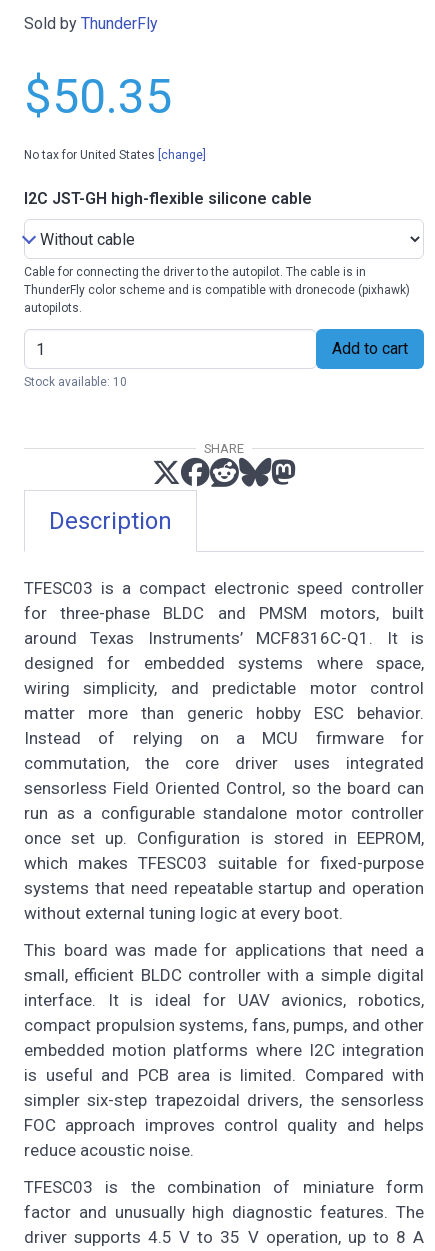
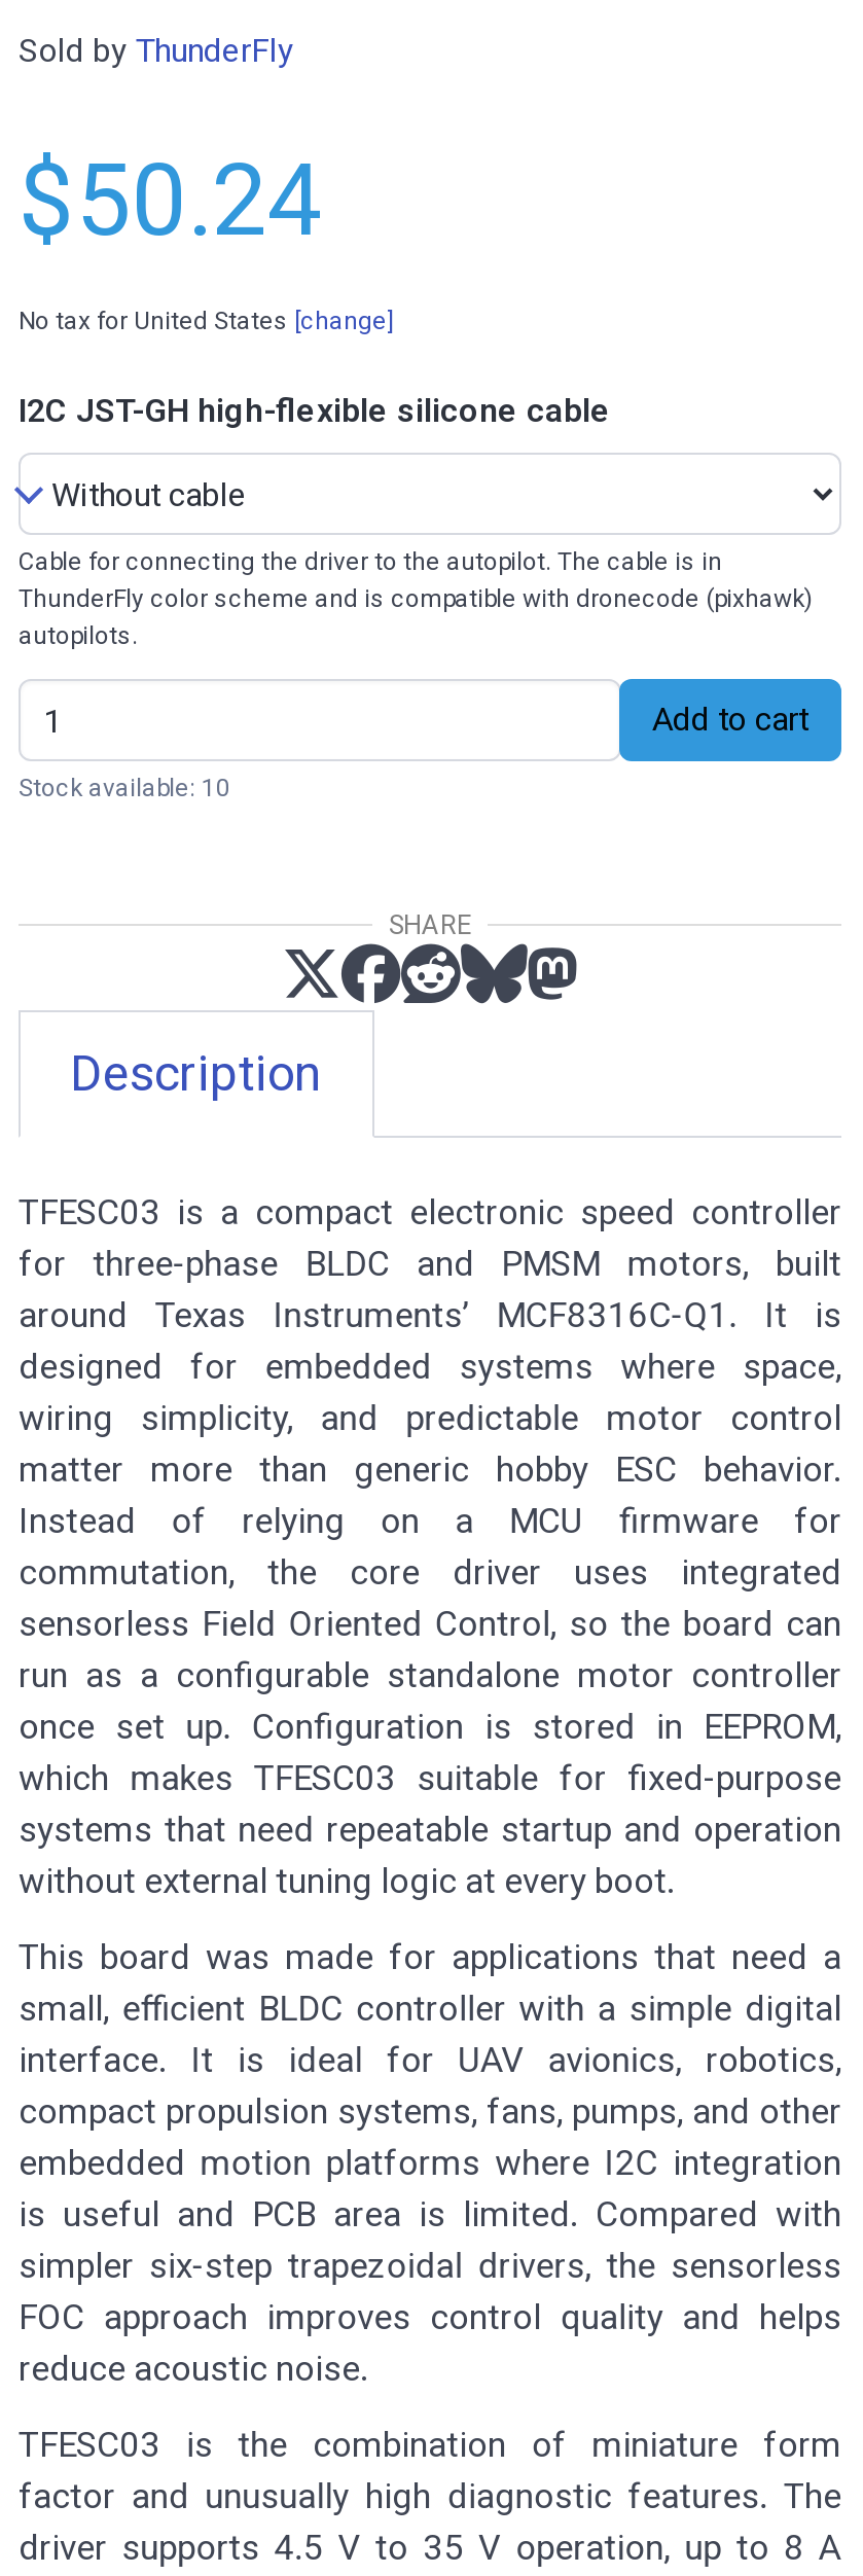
[24,68,172,125] $50.35 -> [19,142,323,259] $50.24

